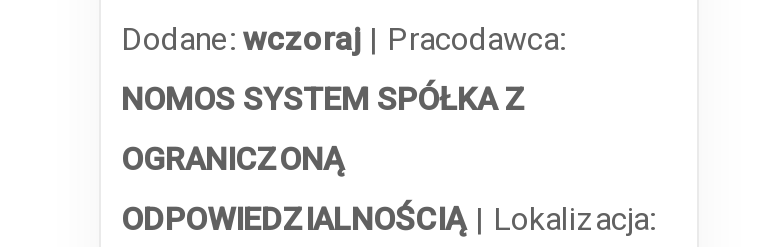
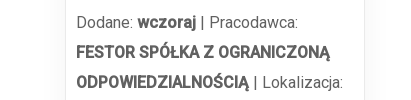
[121,80,527,178] NOMOS SYSTEM SPÓŁKA Z | OGRANICZONĄ -> [76,43,330,62] FESTOR SPÓŁKA Z OGRANICZONĄ

